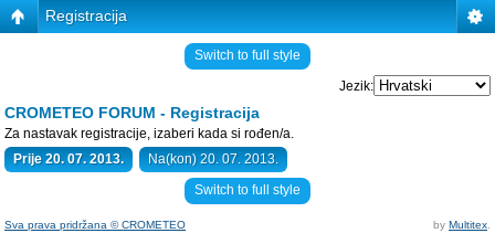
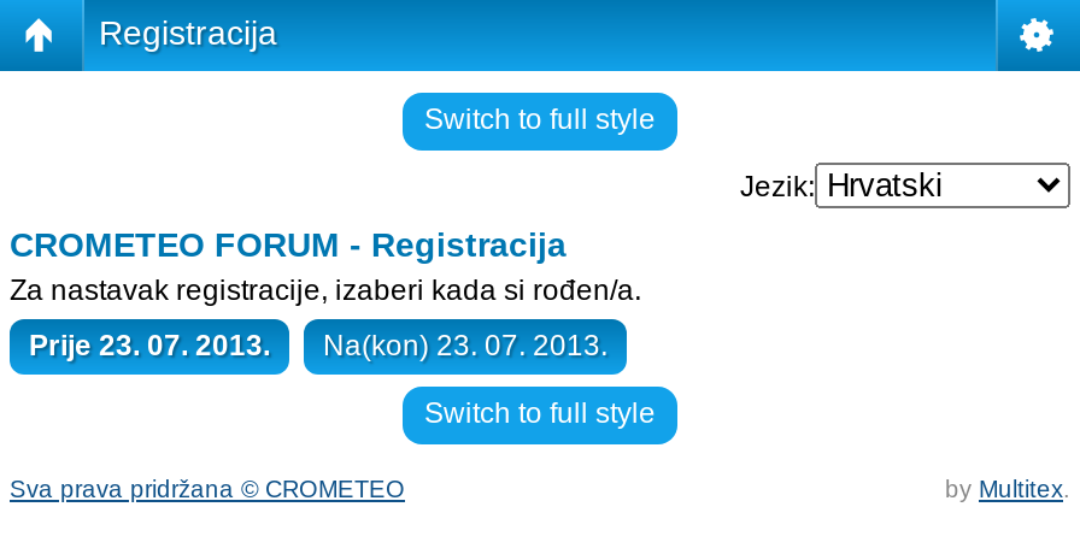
[13,151,124,167] Prije 20. 07. 2013. -> [29,329,270,363] Prije 23. 07. 2013.
[148,151,278,167] Na(kon) 20. 07. 2013. -> [323,329,607,363] Na(kon) 23. 07. 2013.

